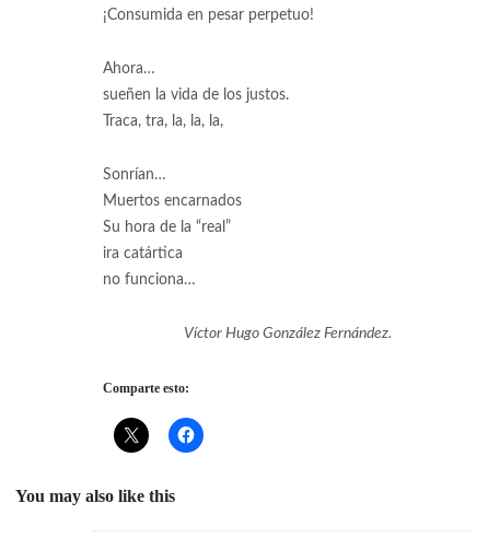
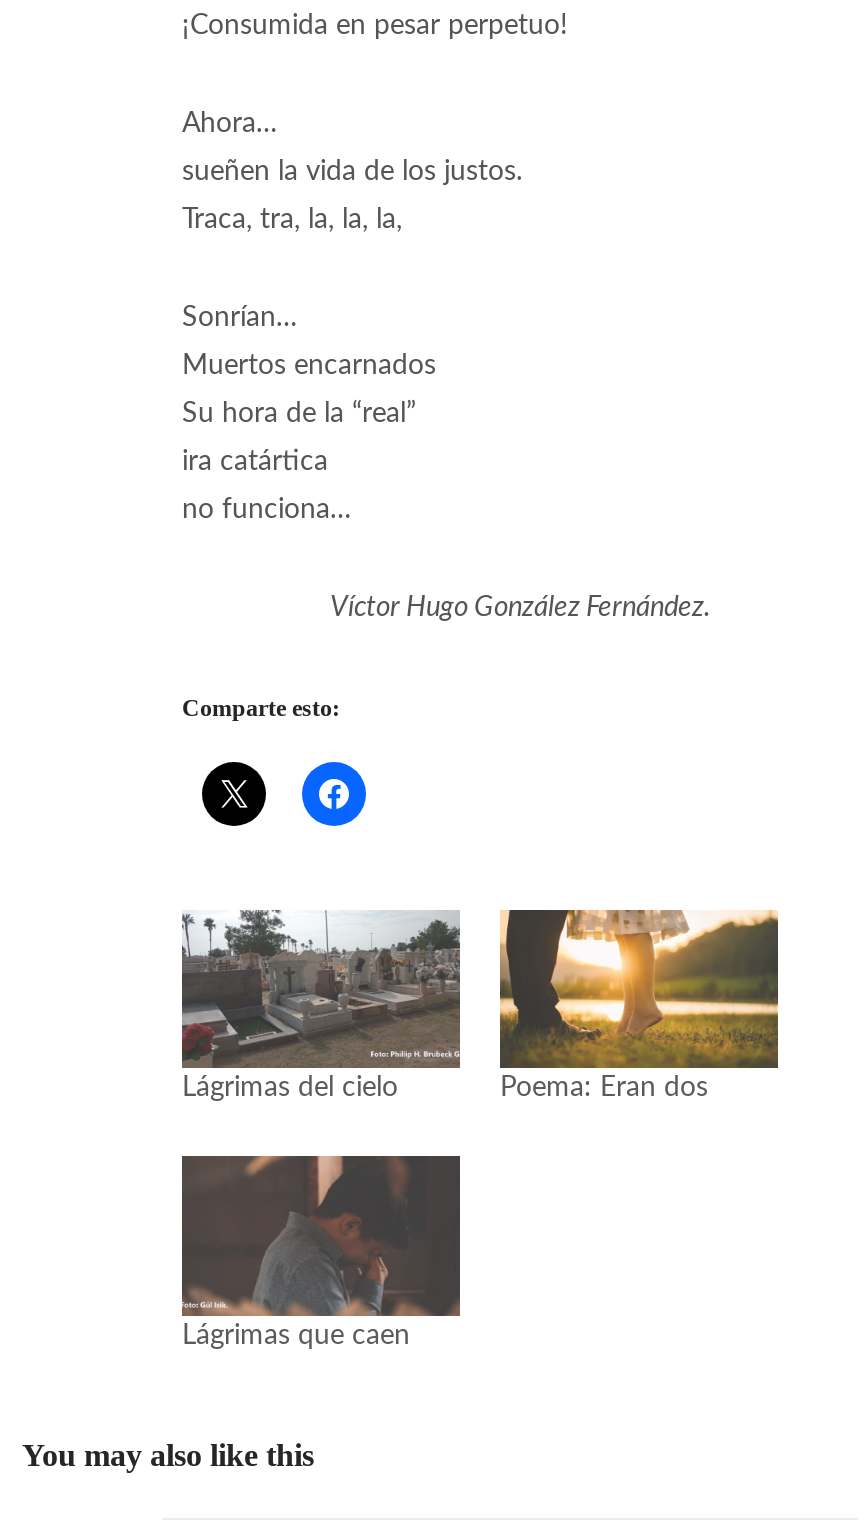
none -> [180,910,708,1103] [image] | Lágrimas del cielo | Poema: Eran dos
none -> [180,1154,462,1350] [image] | Lágrimas que caen
none -> [498,908,780,1070] [image]

